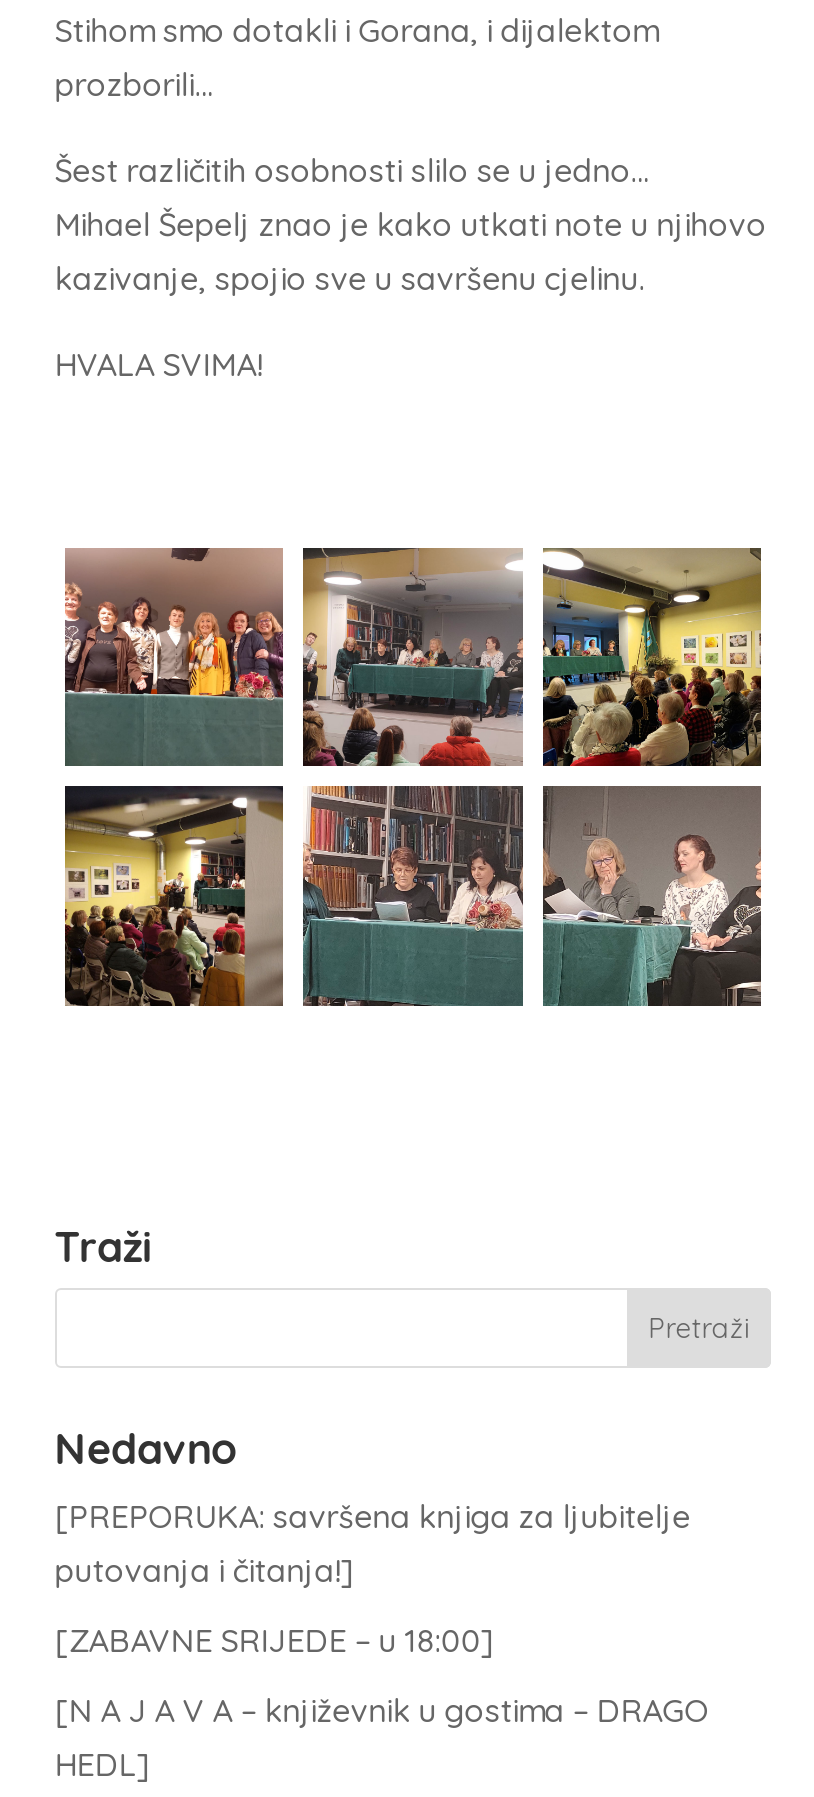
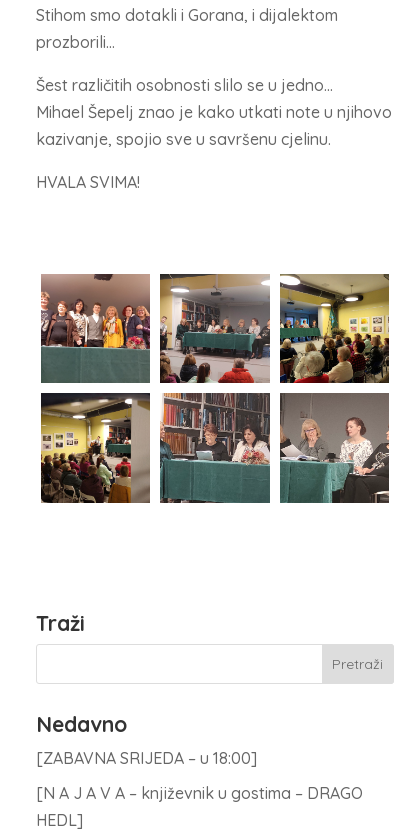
[55,1496,691,1660] [PREPORUKA: savršena knjiga za ljubitelje | putovanja i čitanja!] | [ZABAVNE SRIJEDE – u 18:00] -> [36,748,257,768] [ZABAVNA SRIJEDA – u 18:00]

